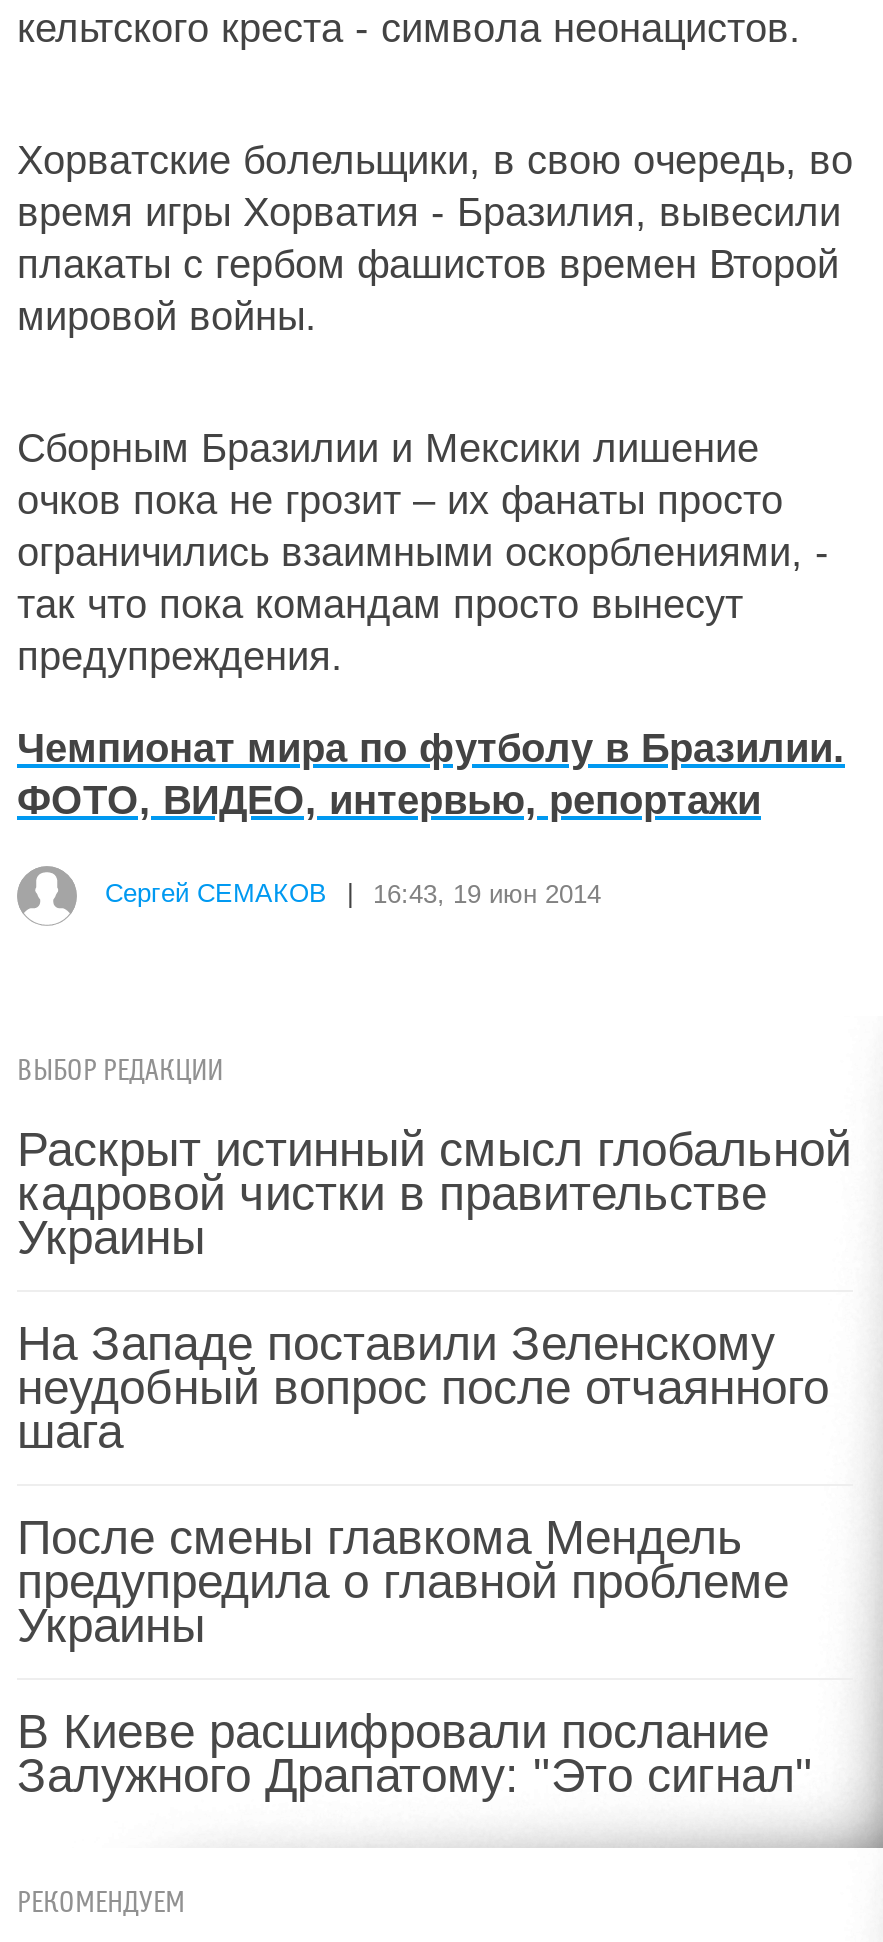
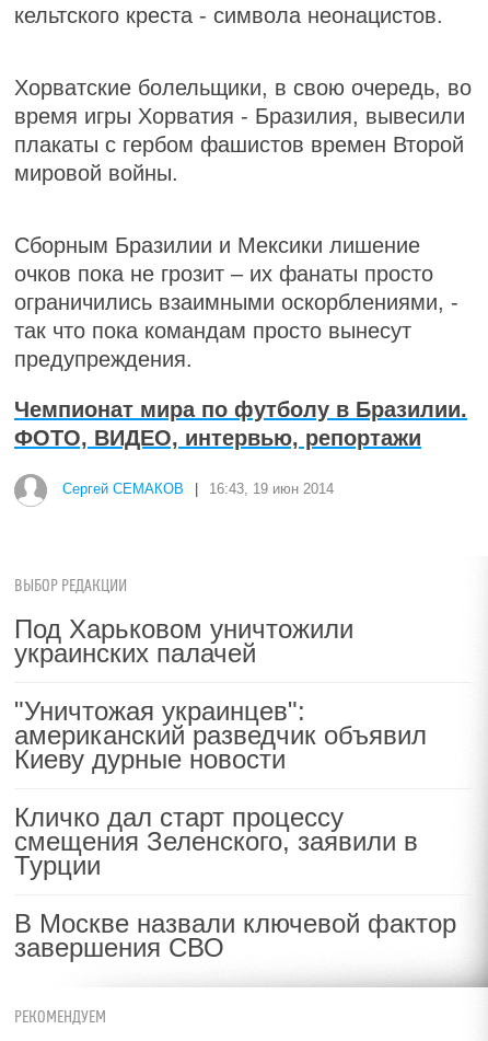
[17,1122,851,1264] Раскрыт истинный смысл глобальной | кадровой чистки в правительстве | Украины -> [14,614,353,668] Под Харьковом уничтожили | украинских палачей
[17,1316,829,1458] На Западе поставили Зеленскому | неудобный вопрос после отчаянного | шага -> [14,696,427,774] "Уничтожая украинцев": | американский разведчик объявил | Киеву дурные новости
[17,1510,789,1652] После смены главкома Мендель | предупредила о главной проблеме | Украины -> [14,802,418,880] Кличко дал старт процессу | смещения Зеленского, заявили в | Турции
[17,1704,813,1802] В Киеве расшифровали послание | Залужного Драпатому: "Это сигнал" -> [14,909,456,962] В Москве назвали ключевой фактор | завершения СВО

